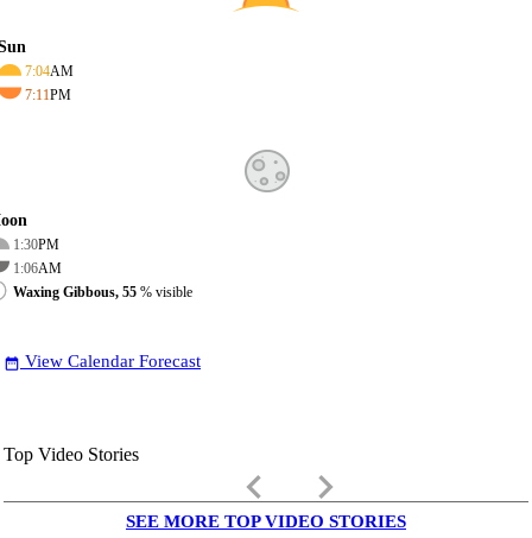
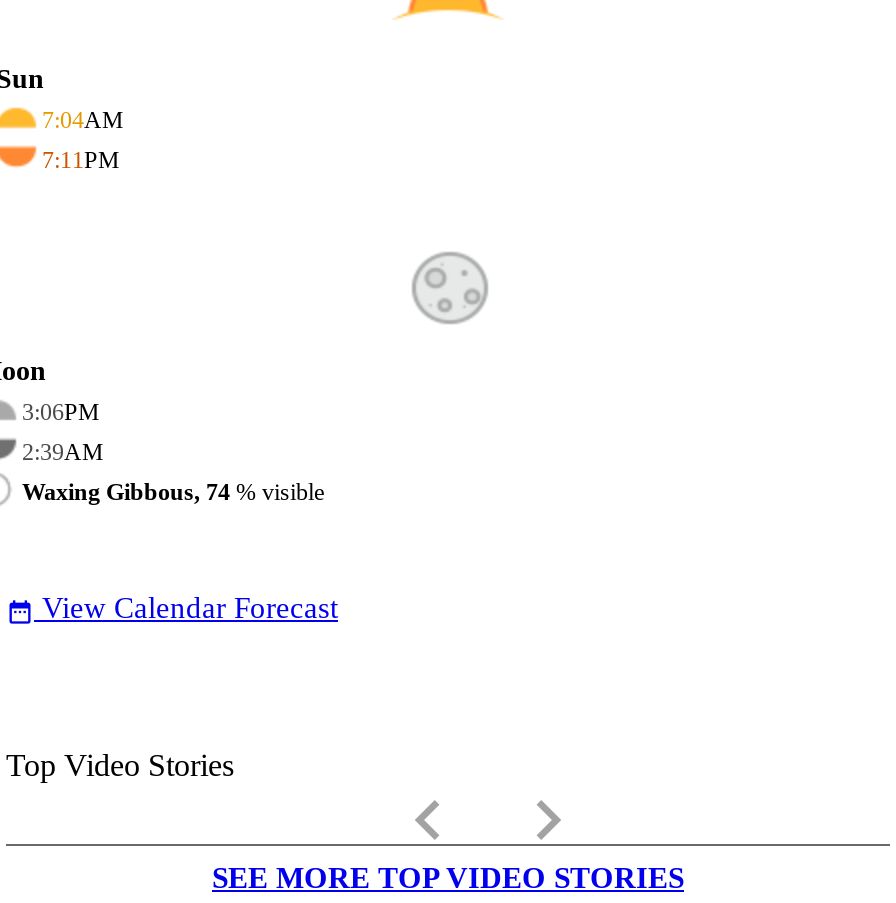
[13,236,59,253] 1:30PM -> [22,398,100,426] 3:06PM
[13,260,62,277] 1:06AM -> [22,438,104,466] 2:39AM
[13,284,192,300] Waxing Gibbous, 55% visible -> [22,478,324,506] Waxing Gibbous, 74% visible

